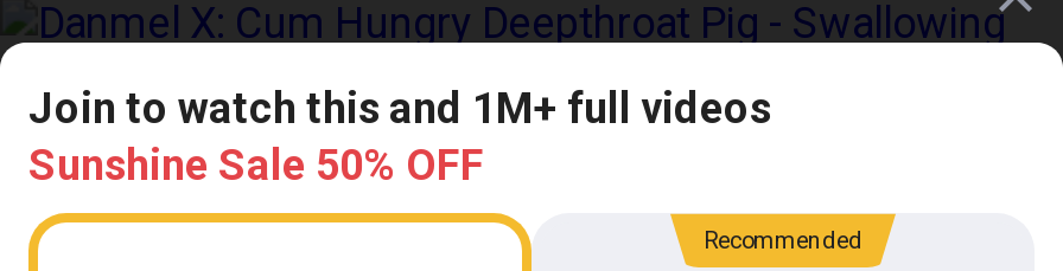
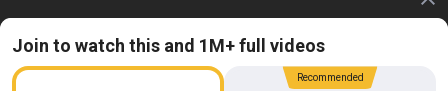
[28,141,484,190] Sunshine Sale 50% OFF -> none

